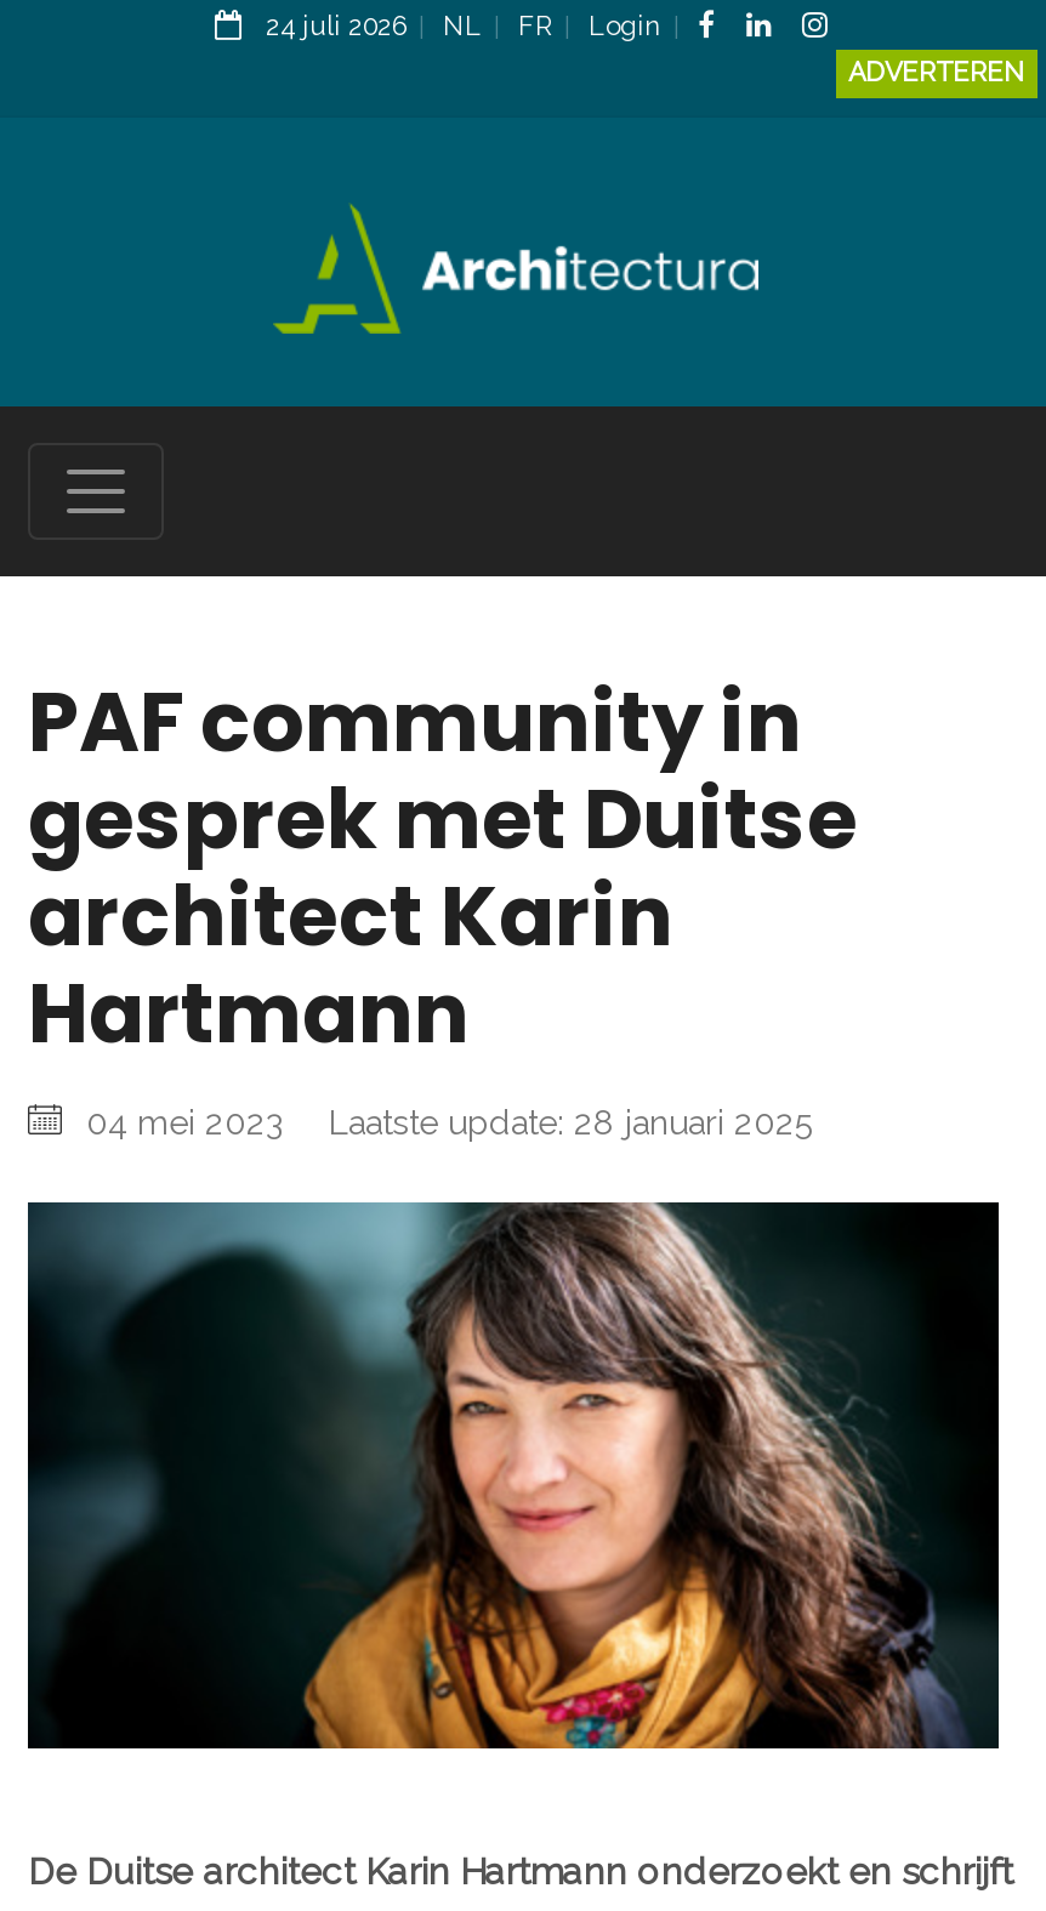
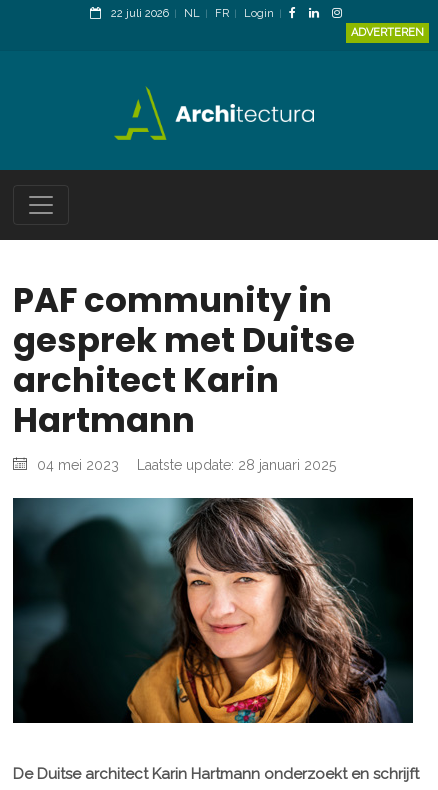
[266,11,661,42] 24 juli 2026 NL FR Login -> [111,7,274,20] 22 juli 2026 NL FR Login

